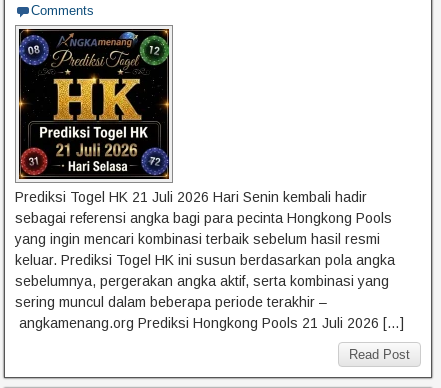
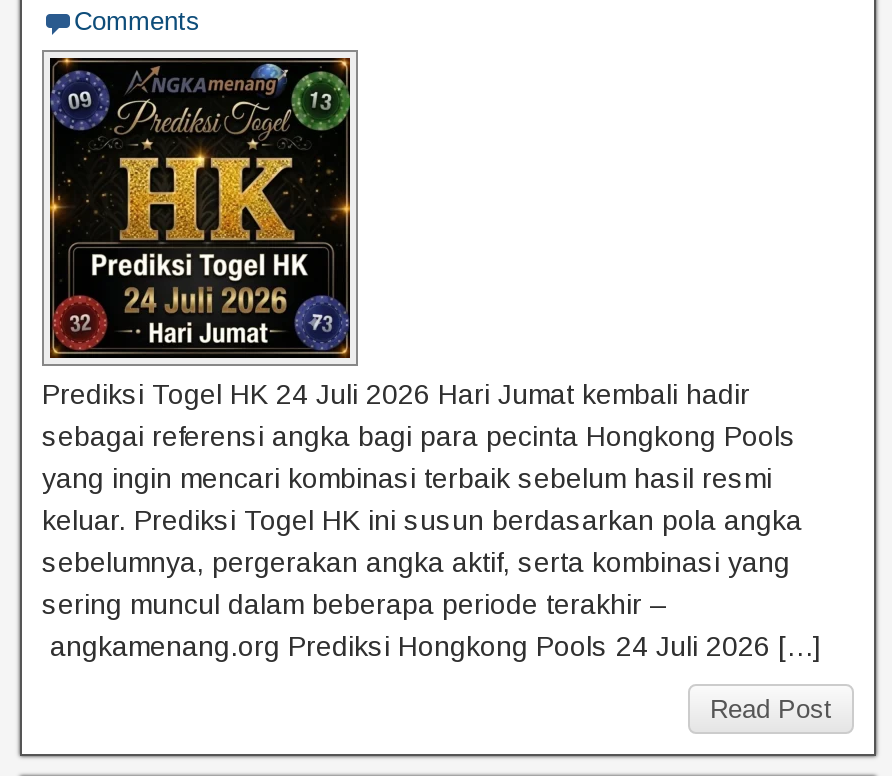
[15,189,367,205] Prediksi Togel HK 21 Juli 2026 Hari Senin kembali hadir -> [42,378,750,410] Prediksi Togel HK 24 Juli 2026 Hari Jumat kembali hadir
[15,315,404,331] angkamenang.org Prediksi Hongkong Pools 21 Juli 2026 […] -> [42,630,820,662] angkamenang.org Prediksi Hongkong Pools 24 Juli 2026 […]

